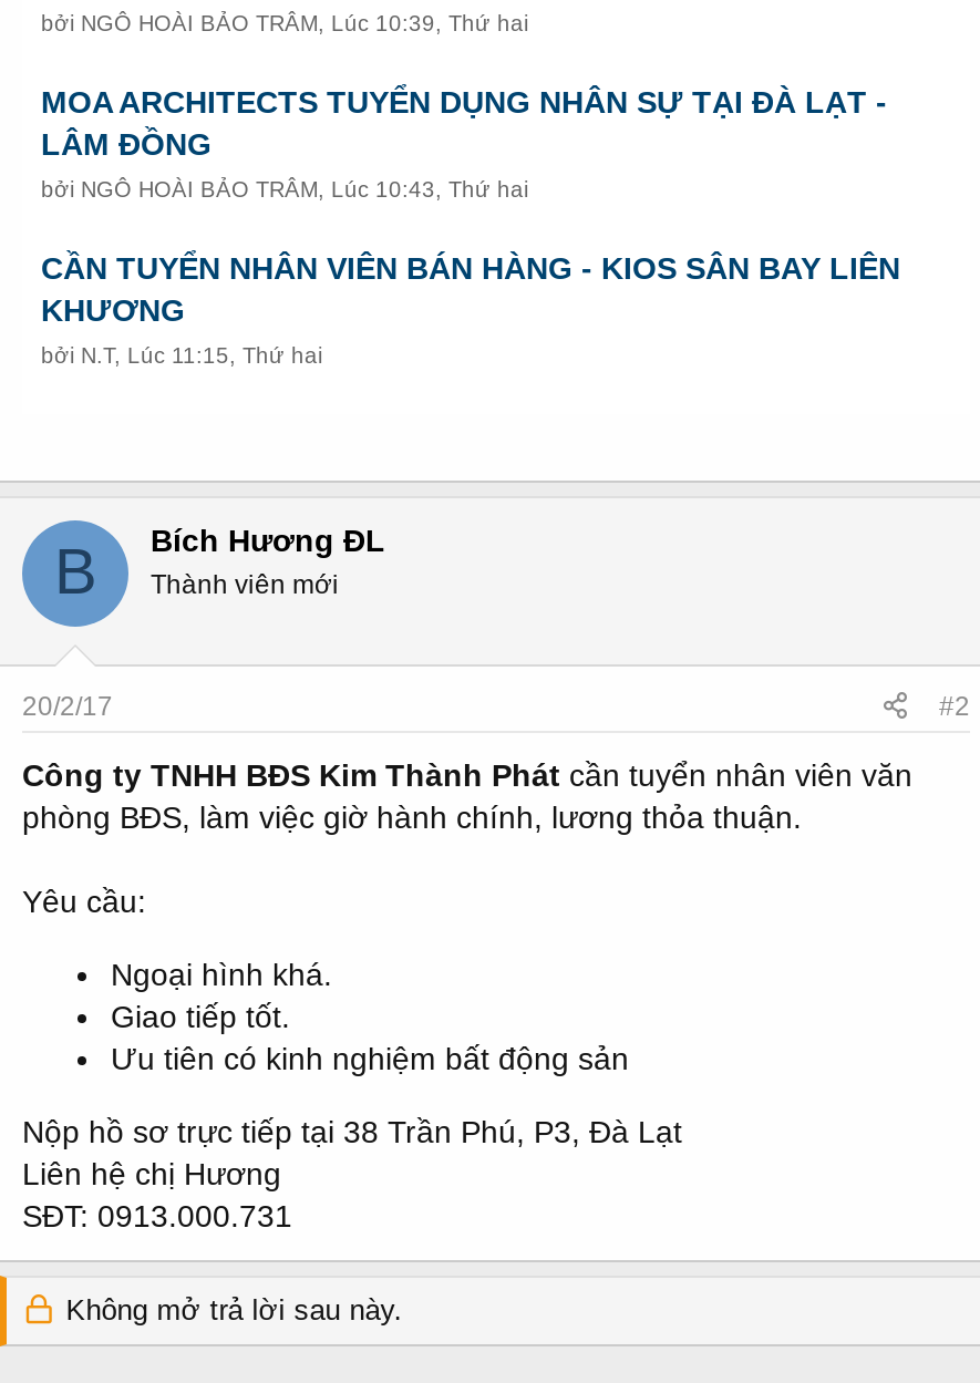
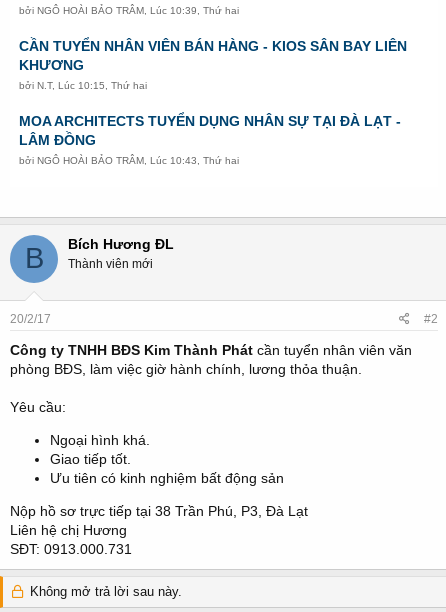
none -> [18,80,146,91] bởi N.T, Lúc 10:15, Thứ hai
moved [41,83,887,201] -> [18,113,400,166]: MOA ARCHITECTS TUYỂN DỤNG NHÂN SỰ TẠI ĐÀ LẠT - | LÂM ĐỒNG | bởi NGÔ HOÀI BẢO TRÂM, Lúc 10:43, Thứ hai
moved [41,250,900,327] -> [18,38,406,73]: CẦN TUYỂN NHÂN VIÊN BÁN HÀNG - KIOS SÂN BAY LIÊN | KHƯƠNG
[41,343,322,367] bởi N.T, Lúc 11:15, Thứ hai -> none

